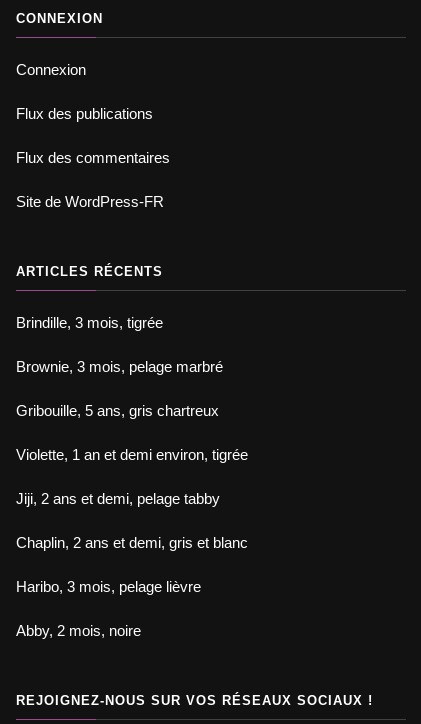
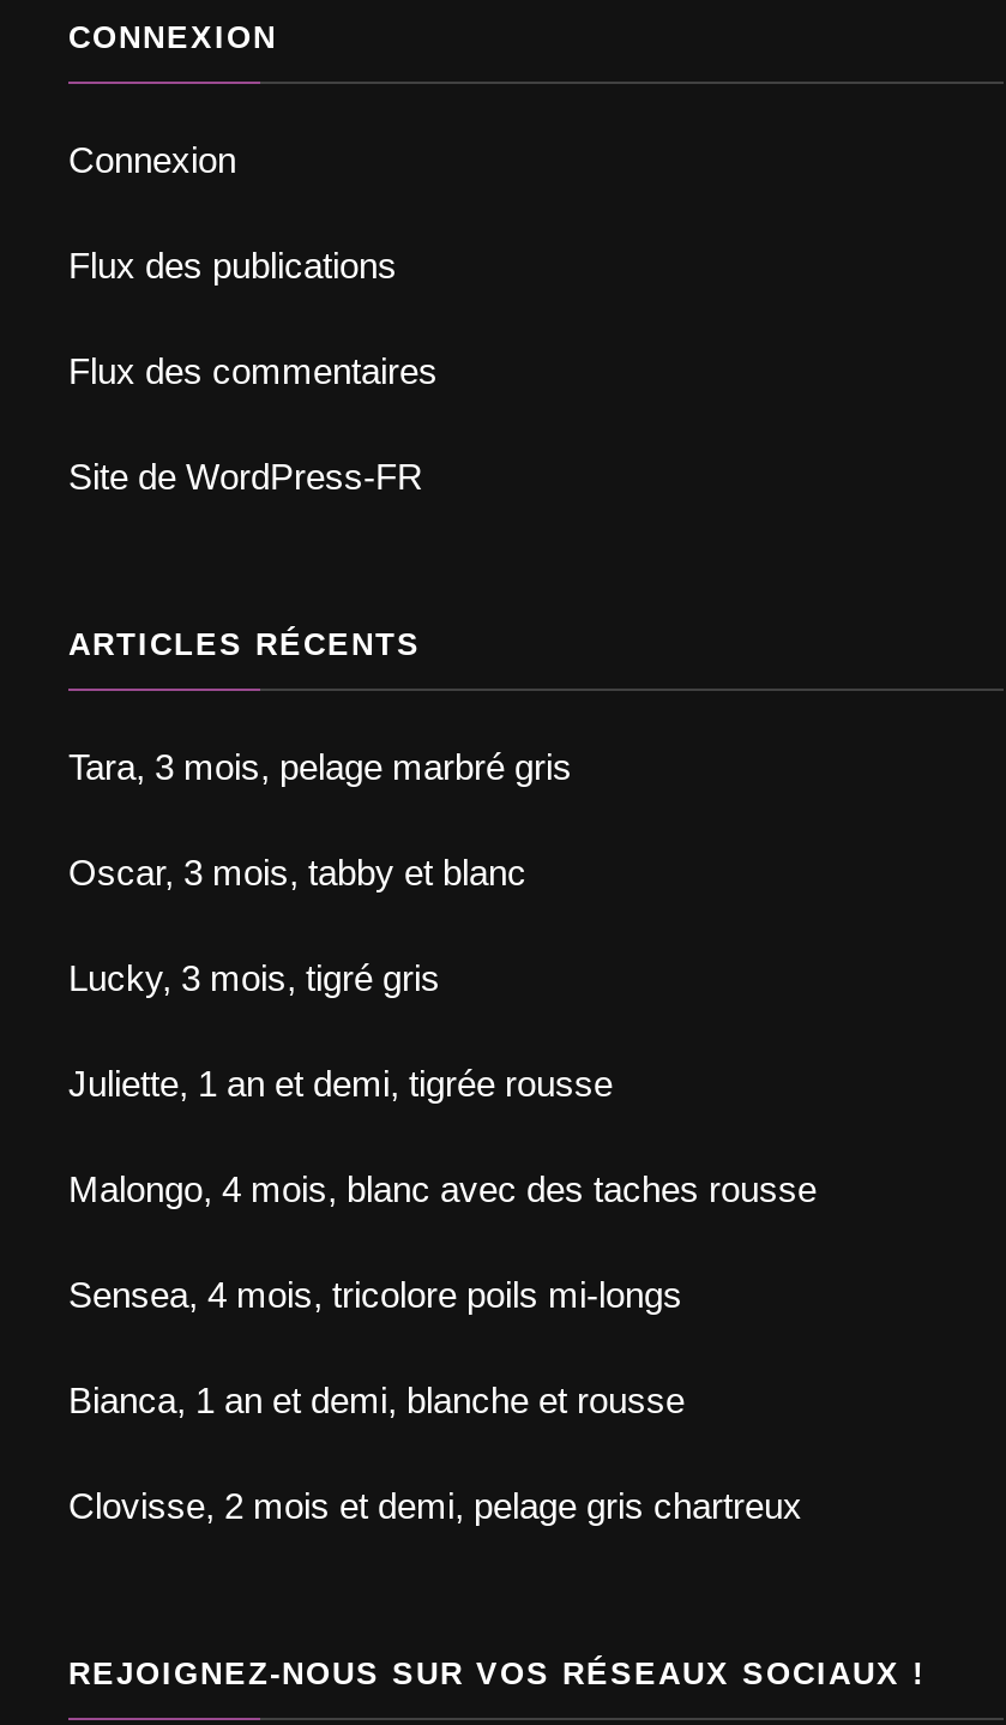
[16,314,163,331] Brindille, 3 mois, tigrée -> [68,746,572,787] Tara, 3 mois, pelage marbré gris
[16,358,223,375] Brownie, 3 mois, pelage marbré -> [68,851,526,892] Oscar, 3 mois, tabby et blanc
[16,402,219,419] Gribouille, 5 ans, gris chartreux -> [68,957,440,998] Lucky, 3 mois, tigré gris
[16,446,248,463] Violette, 1 an et demi environ, tigrée -> [68,1063,613,1103] Juliette, 1 an et demi, tigrée rousse
[16,490,220,507] Jiji, 2 ans et demi, pelage tabby -> [68,1168,817,1209] Malongo, 4 mois, blanc avec des taches rousse
[16,534,248,551] Chaplin, 2 ans et demi, gris et blanc -> [68,1274,682,1315] Sensea, 4 mois, tricolore poils mi-longs
[16,578,201,595] Haribo, 3 mois, pelage lièvre -> [68,1379,685,1420] Bianca, 1 an et demi, blanche et rousse
[16,622,141,639] Abby, 2 mois, noire -> [68,1485,802,1526] Clovisse, 2 mois et demi, pelage gris chartreux

